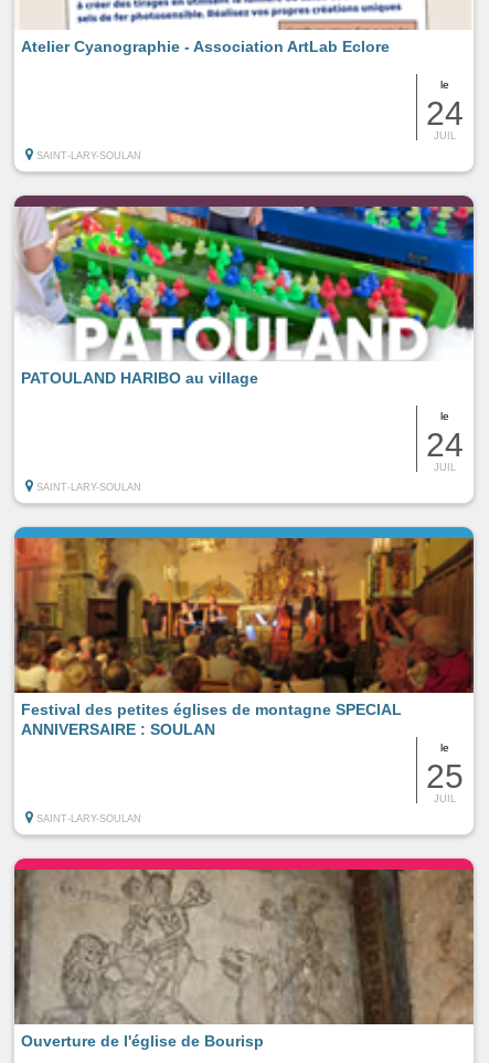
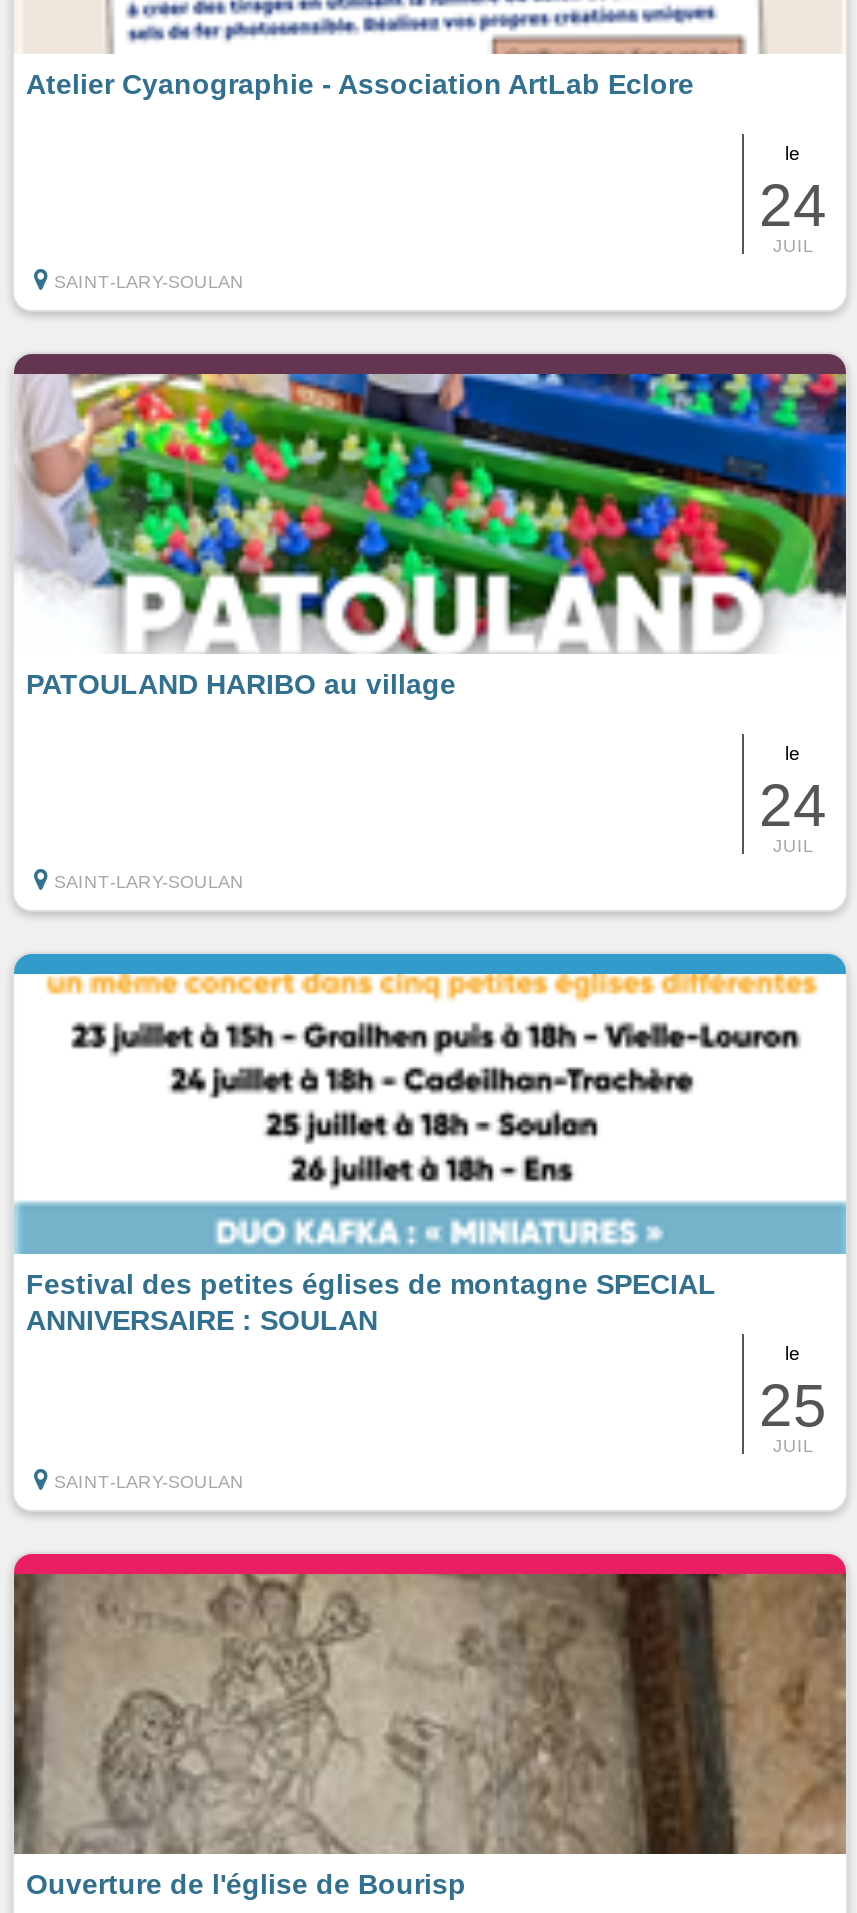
[13,537,475,694] [image] -> [14,972,846,1256] [image]

